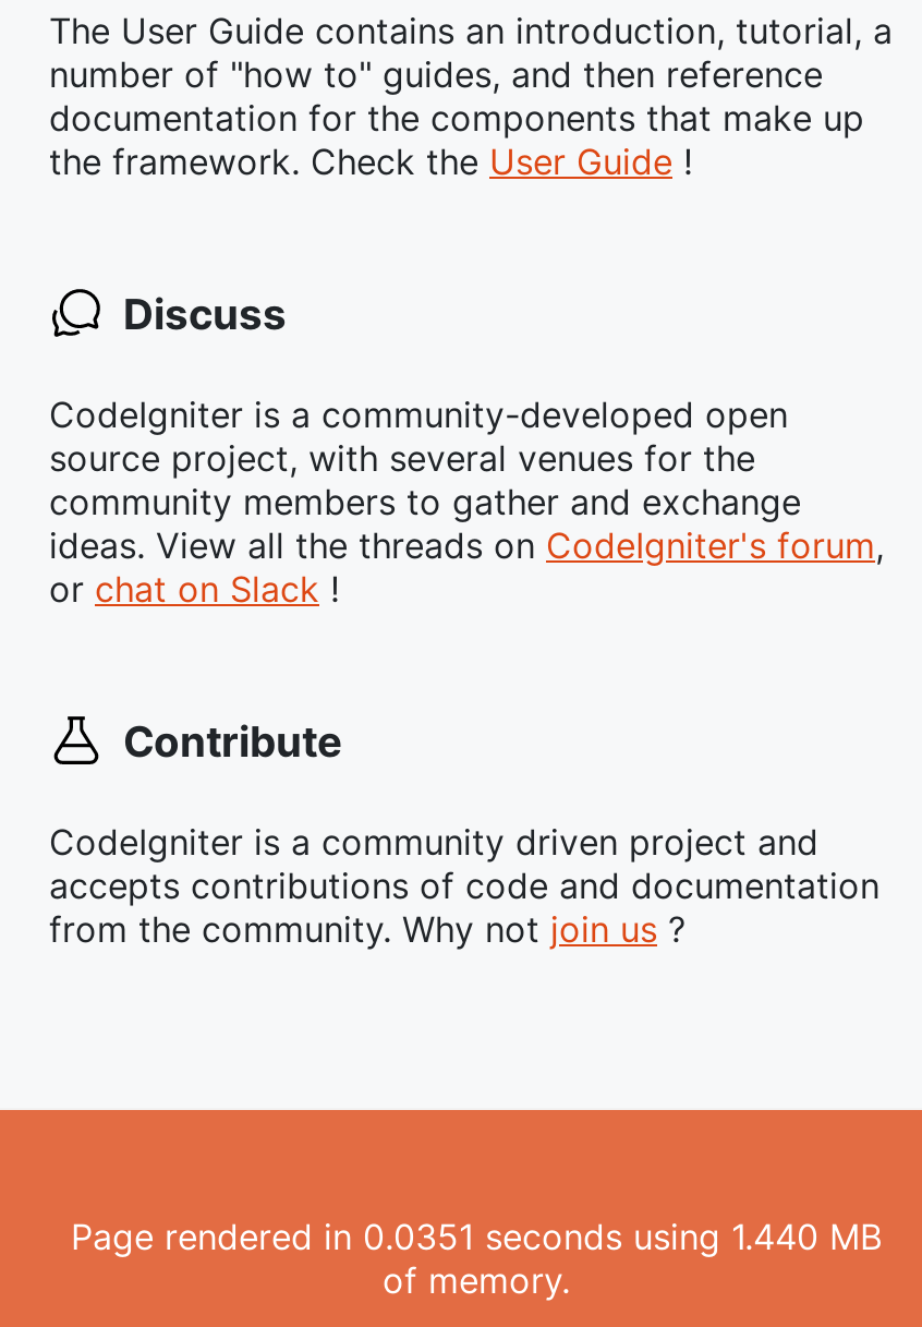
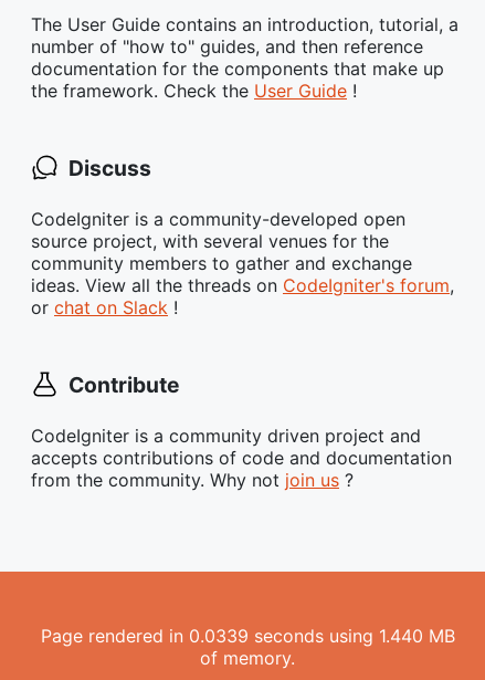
[71,1216,882,1259] Page rendered in 0.0351 seconds using 1.440 MB -> [40,625,455,647] Page rendered in 0.0339 seconds using 1.440 MB

